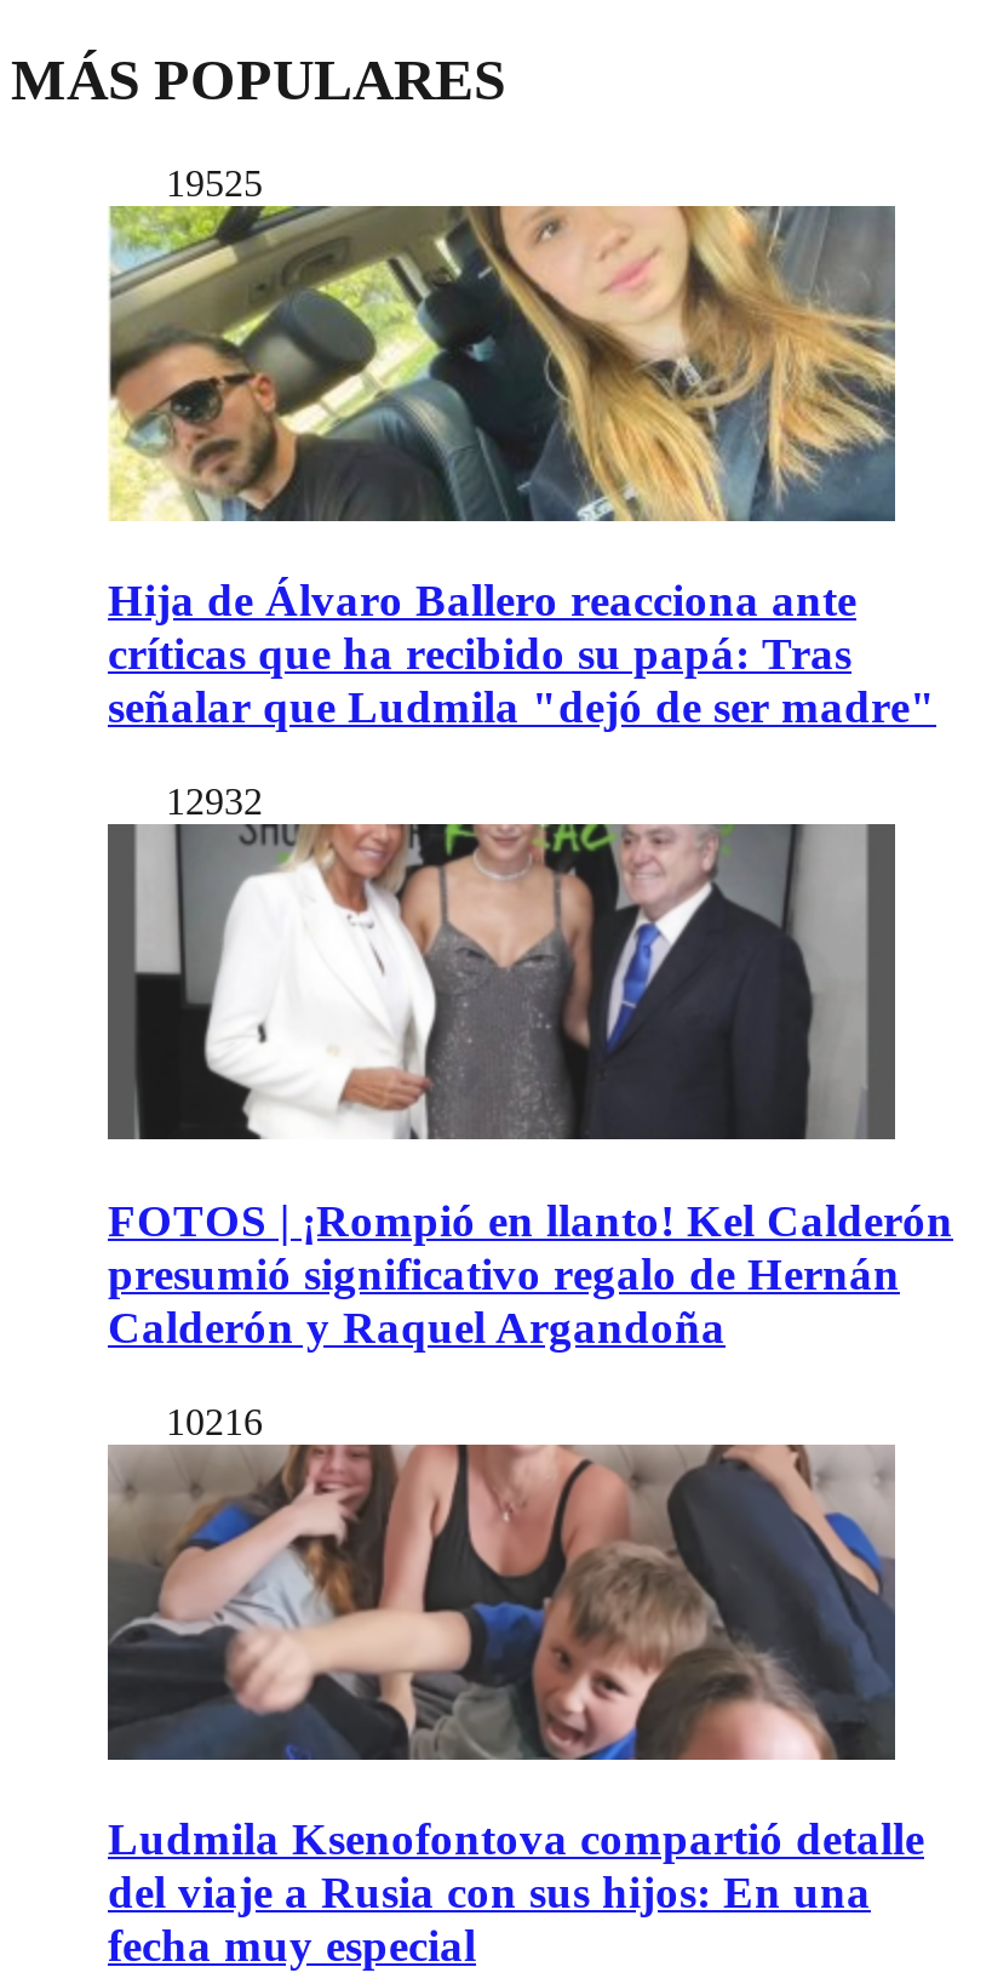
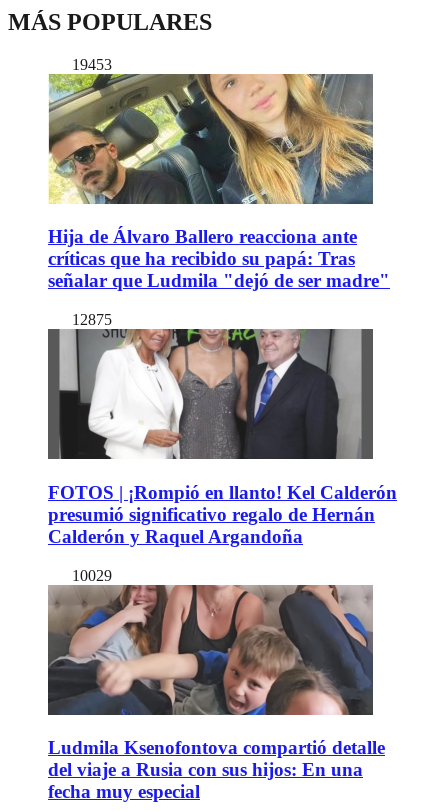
[156,162,263,203] 19525 -> [68,56,112,73] 19453
[156,781,263,822] 12932 -> [68,311,112,328] 12875
[156,1400,263,1441] 10216 -> [68,567,112,584] 10029

